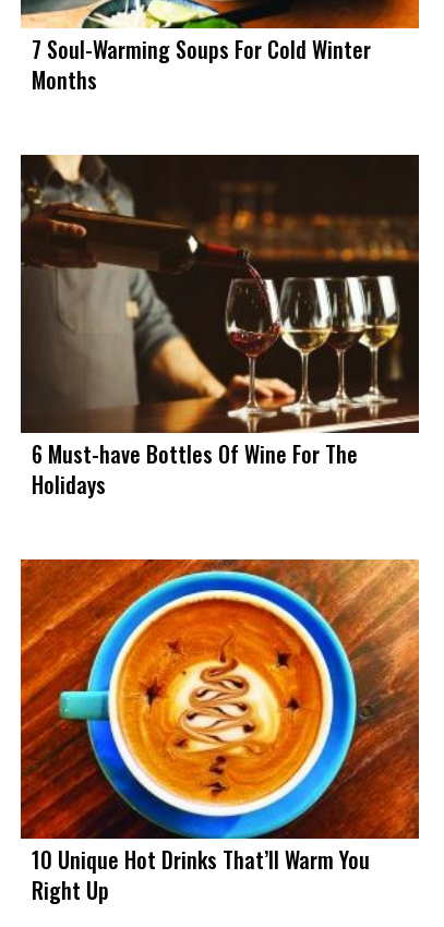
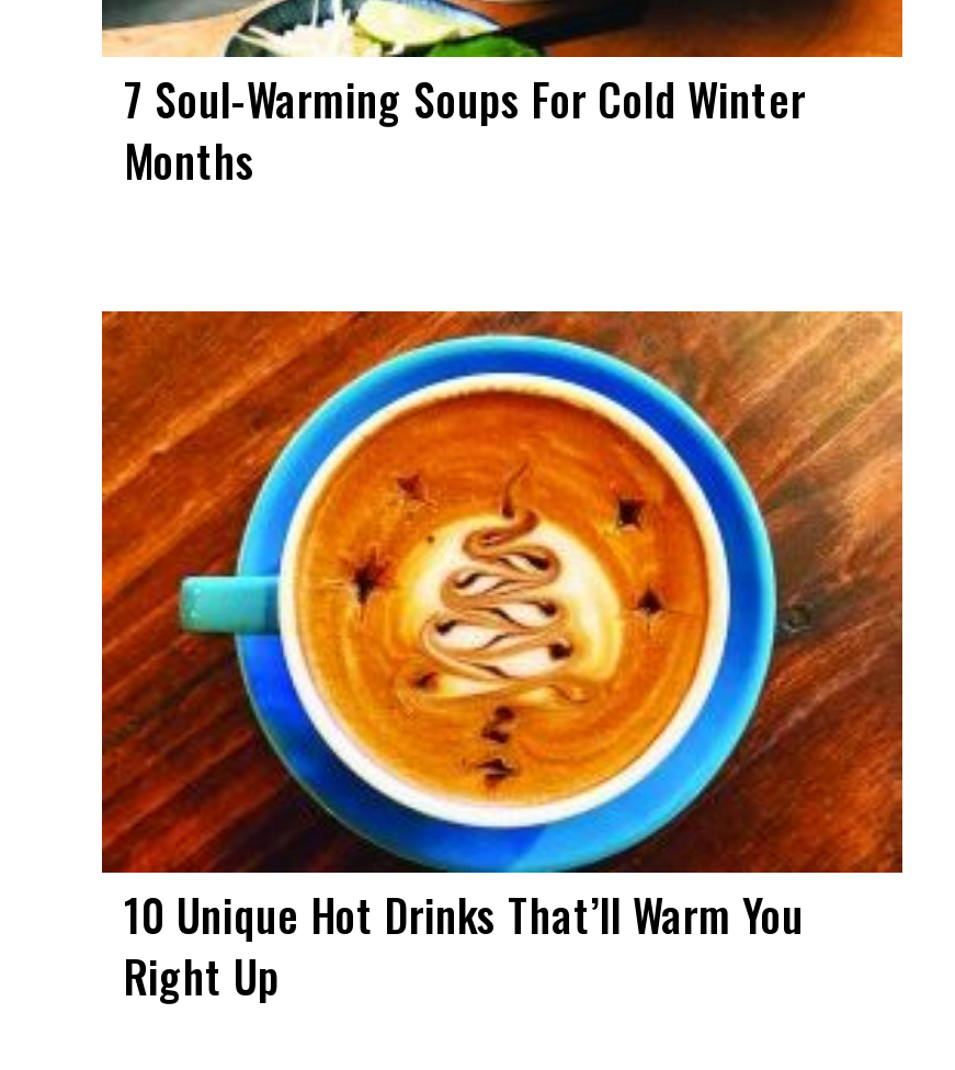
[21,154,420,501] [image] | 6 Must-have Bottles Of Wine For The | Holidays -> none

